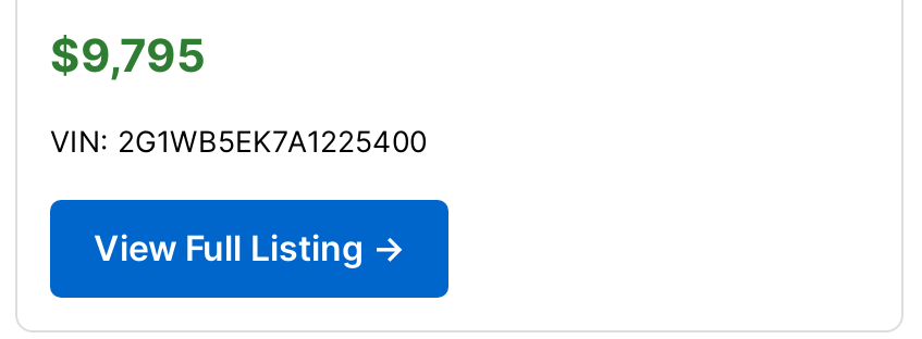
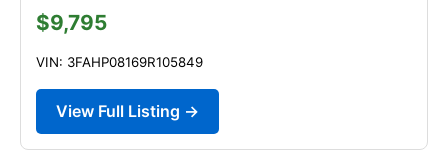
[50,124,427,158] VIN: 2G1WB5EK7A1225400 -> [36,54,203,70] VIN: 3FAHP08169R105849

